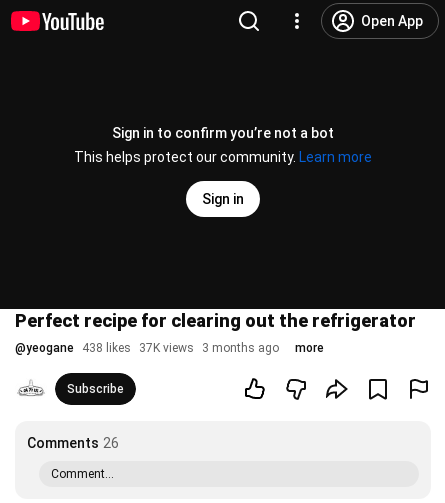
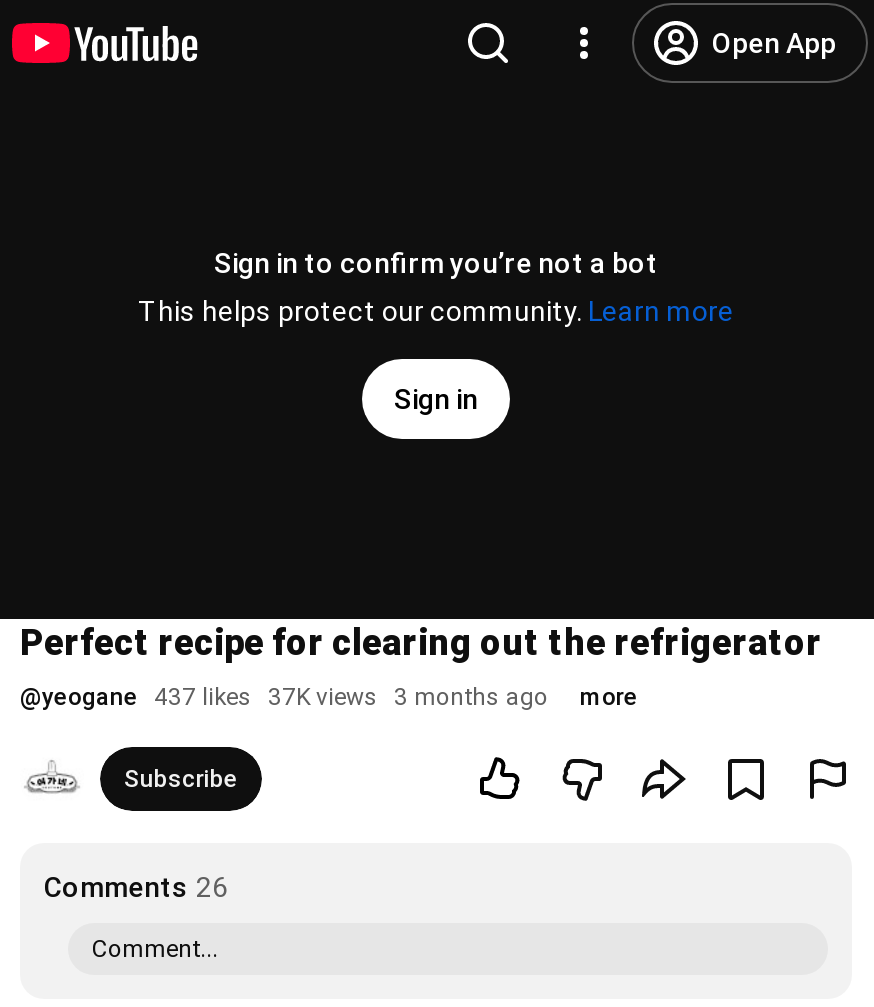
[15,341,279,355] @yeogane 438 likes 37K views 3 months ago -> [20,683,548,711] @yeogane 437 likes 37K views 3 months ago

